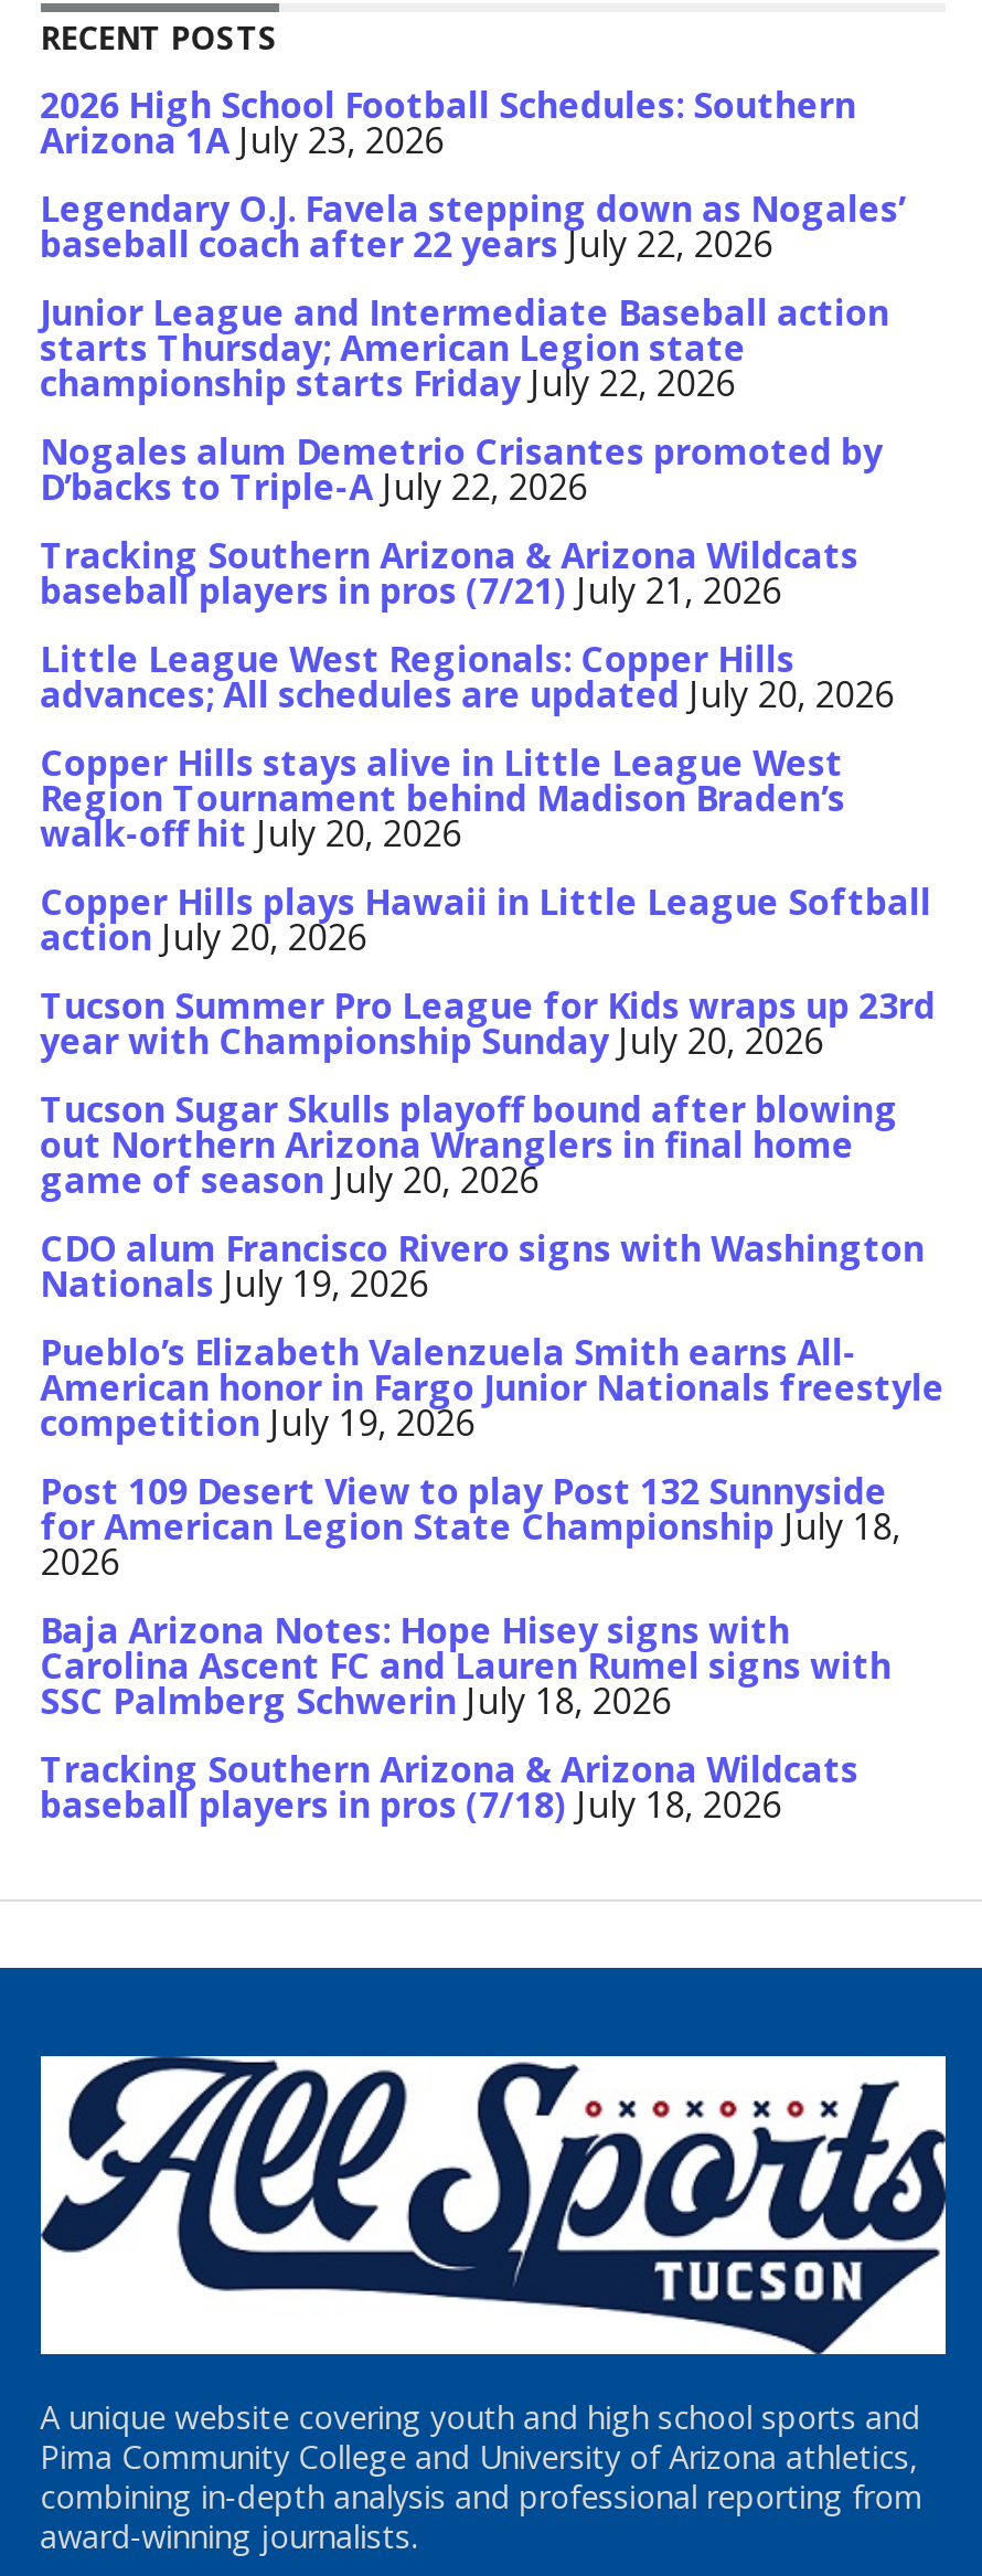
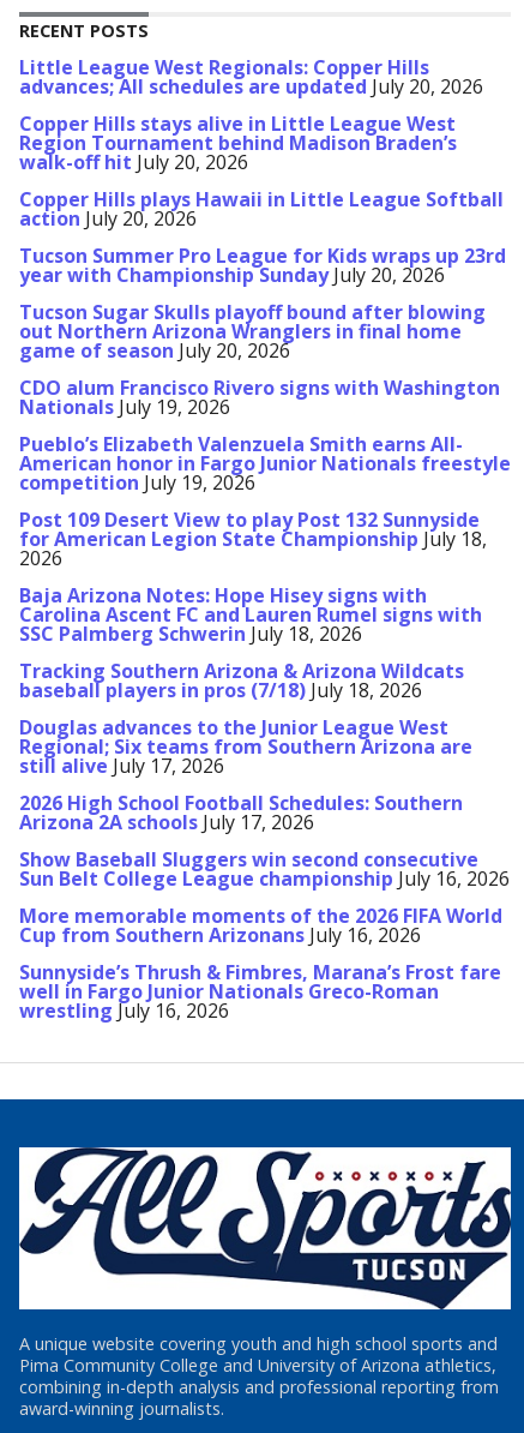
moved [40,81,857,129] -> [19,790,462,816]: 2026 High School Football Schedules: Southern
[40,116,905,615] Arizona 1A July 23, 2026 | Legendary O.J. Favela stepping down as Nogales’ | baseball coach after 22 years July 22, 2026 | Junior League and Intermediate Baseball action | starts Thursday; American Legion state | championship starts Friday July 22, 2026 | Nogales alum Demetrio Crisantes promoted by | D’backs to Triple-A July 22, 2026 | Tracking Southern Arizona & Arizona Wildcats | baseball players in pros (7/21) July 21, 2026 -> none
moved [40,635,945,1829] -> [19,54,510,703]: Little League West Regionals: Copper Hills | advances; All schedules are updated July 20, 2026 | Copper Hills stays alive in Little League West | ... | Tracking Southern Arizona & Arizona Wildcats | baseball players in pros (7/18) July 18, 2026
none -> [19,714,509,1024] Douglas advances to the Junior League West | Regional; Six teams from Southern Arizona are | still alive July 17, 2026 | Arizona 2A schools July 17, 2026 | Show Baseball Sluggers win second consecutive | Sun Belt College League championship July 16, 2026 | More memorable moments of the 2026 FIFA World | Cup from Southern Arizonans July 16, 2026 | Sunnyside’s Thrush & Fimbres, Marana’s Frost fare | well in Fargo Junior Nationals Greco-Roman | wrestling July 16, 2026

